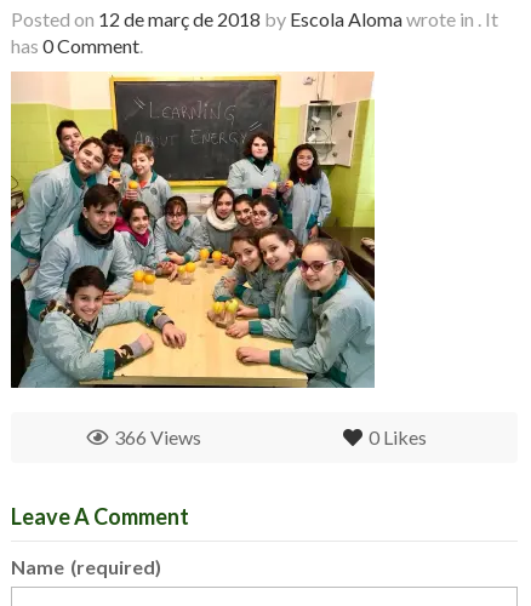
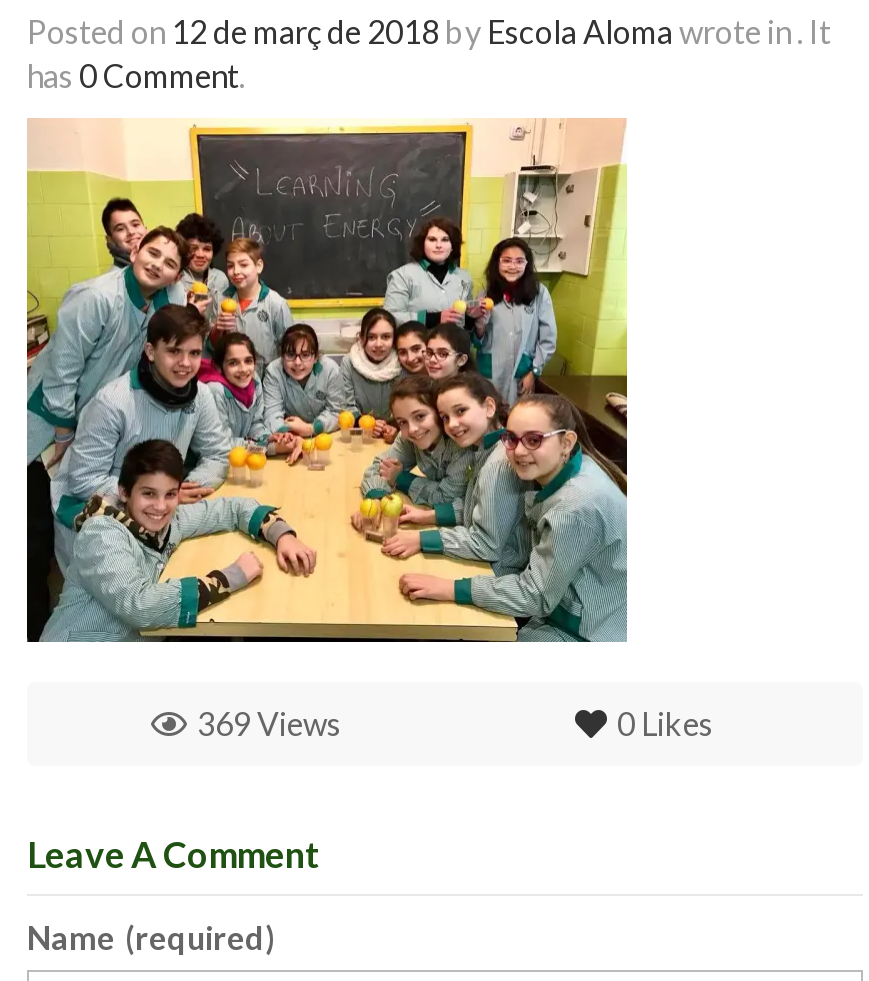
[114,426,201,449] 366 Views -> [197,703,341,741] 369 Views

